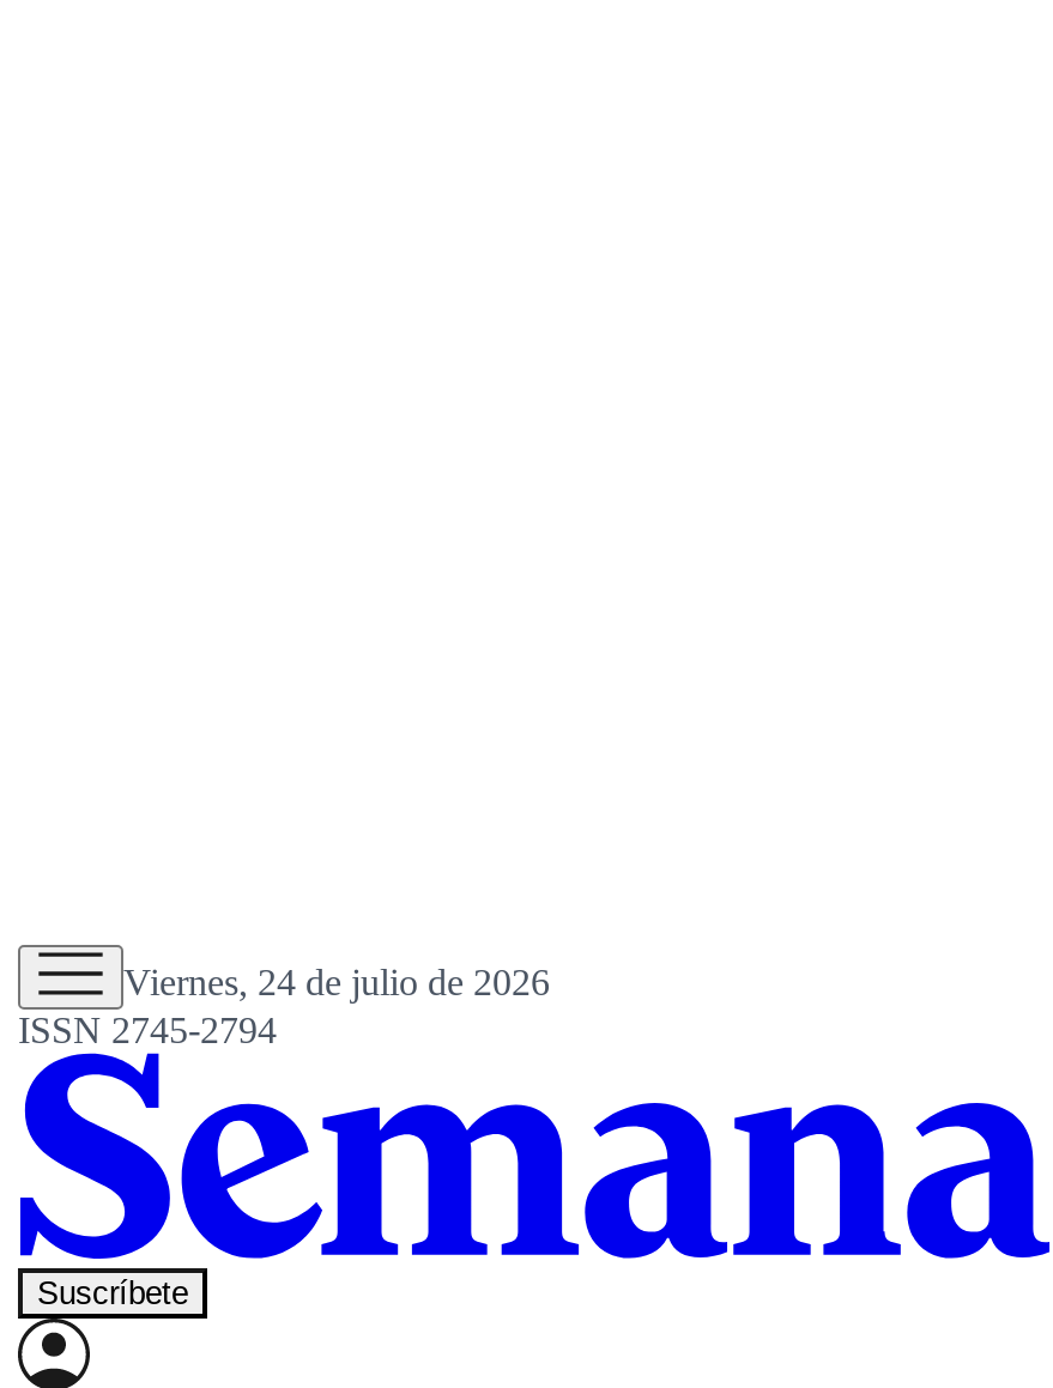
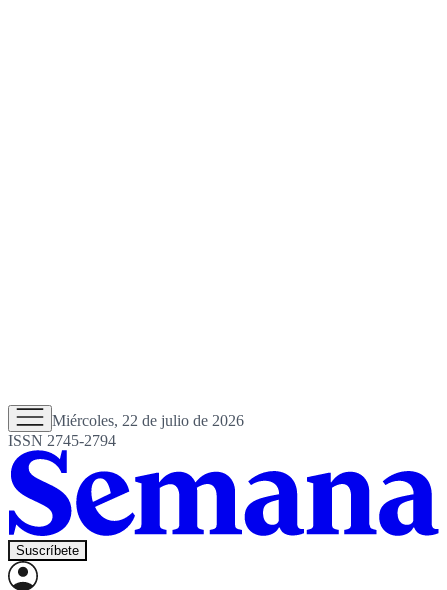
[123,962,550,1002] Viernes, 24 de julio de 2026 -> [52,412,244,429] Miércoles, 22 de julio de 2026

